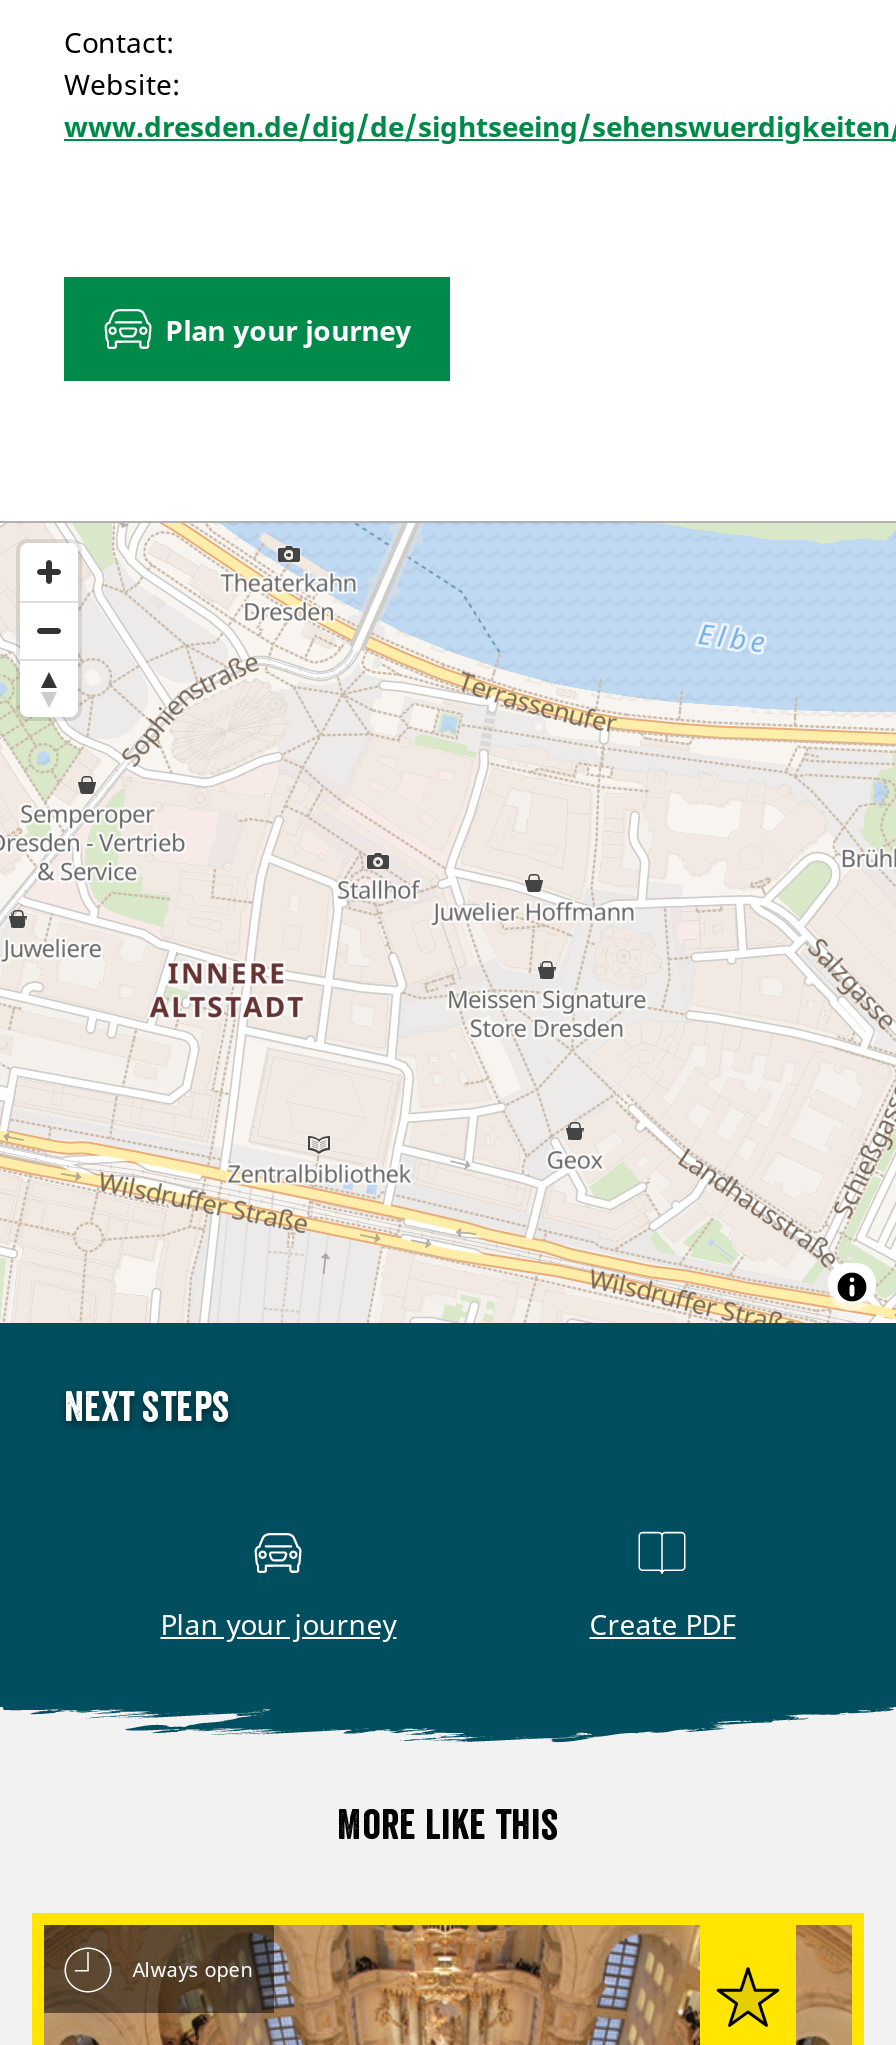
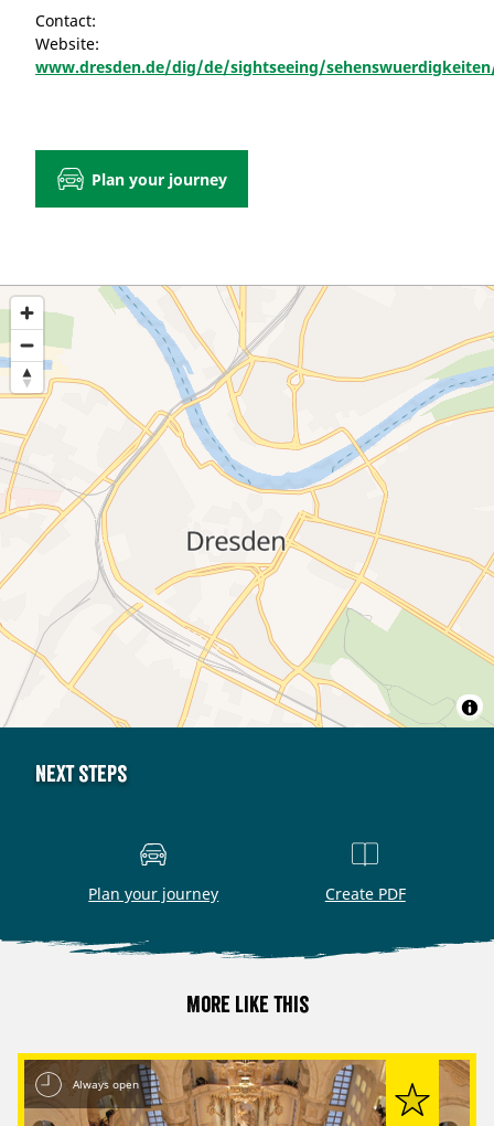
[6,523,890,1323] [image] -> [3,286,491,727] [image]

